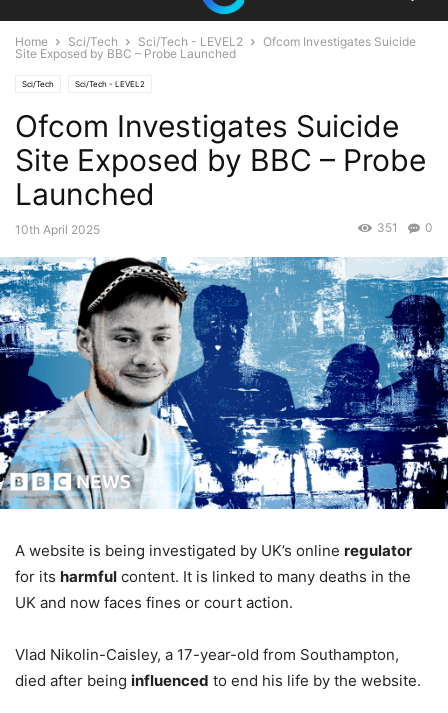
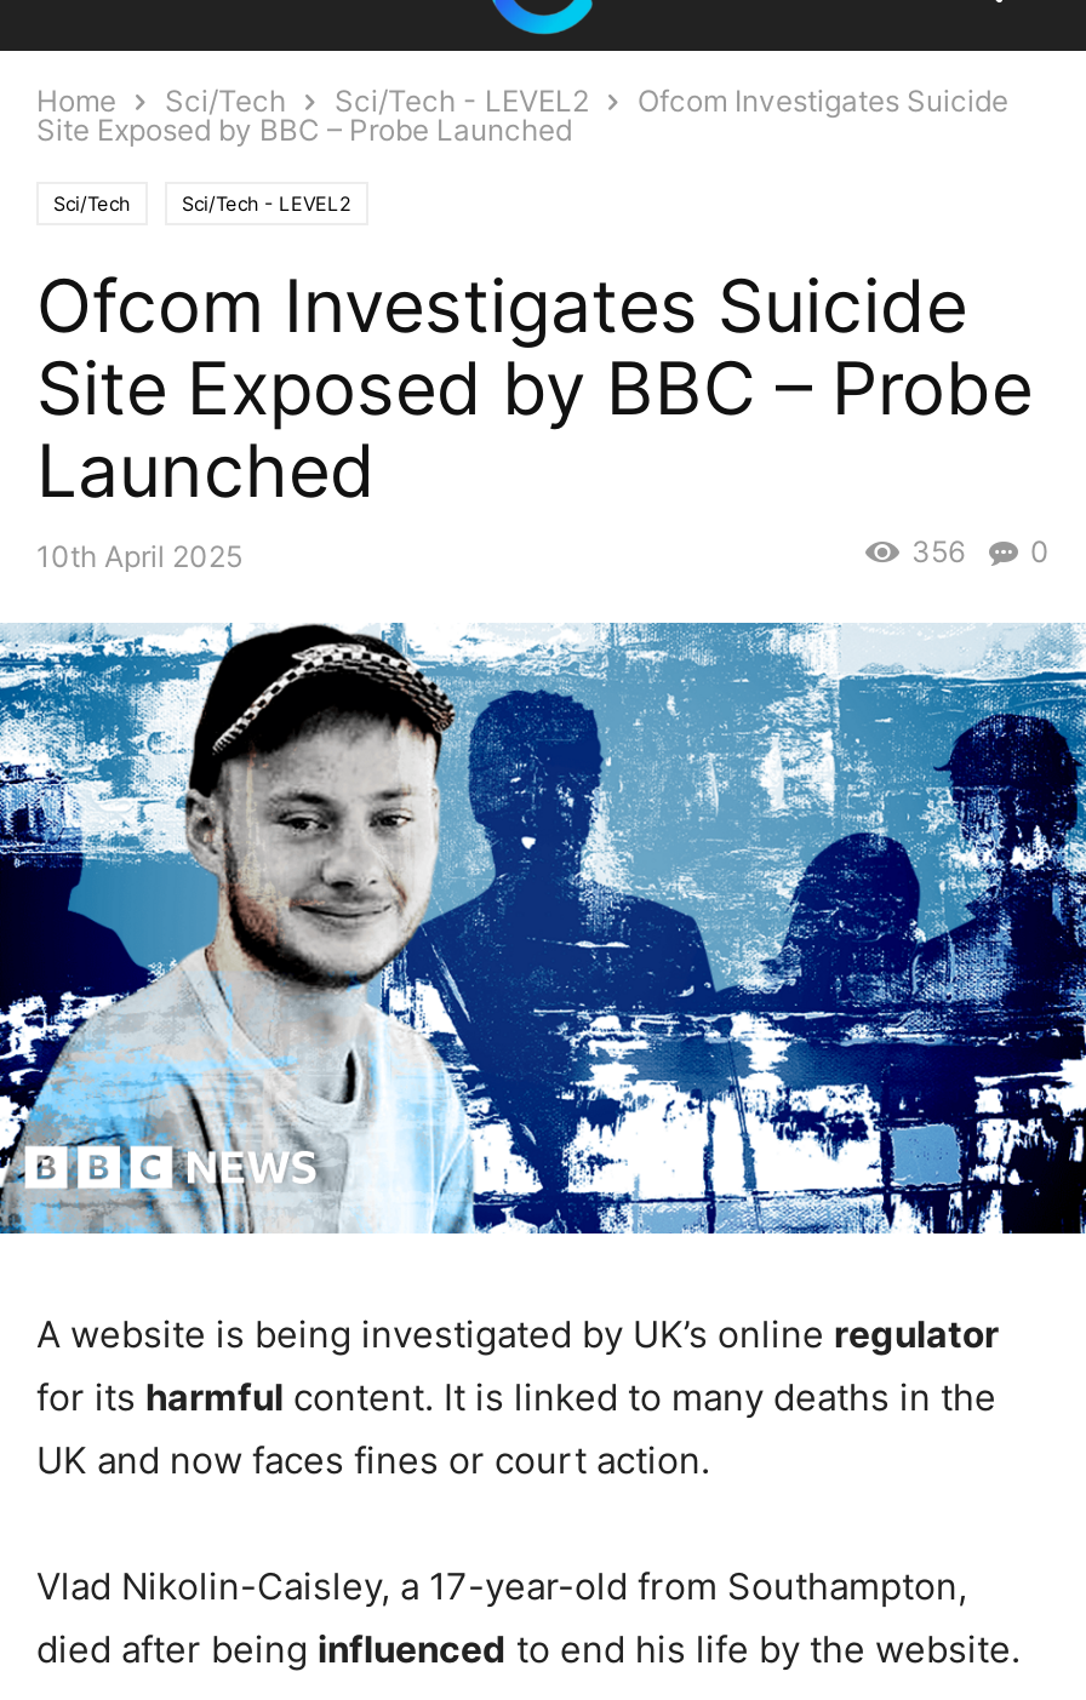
[377,220,433,235] 351 0 -> [911,533,1050,569] 356 0

